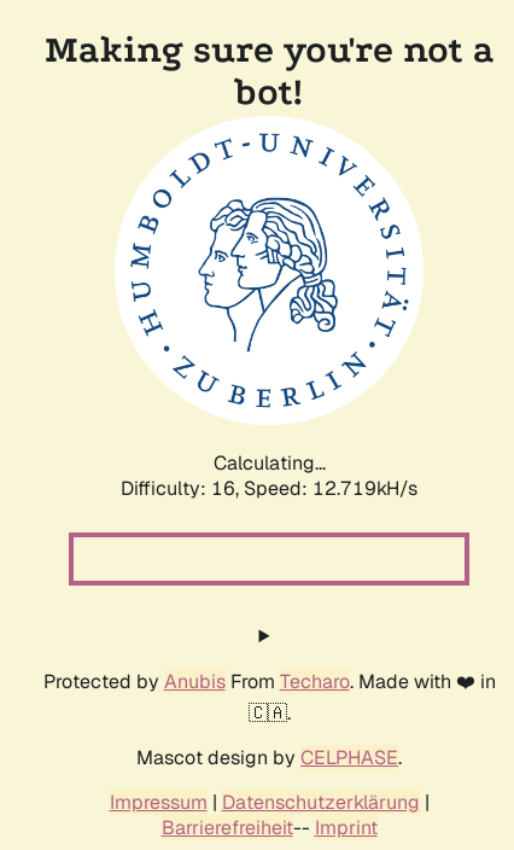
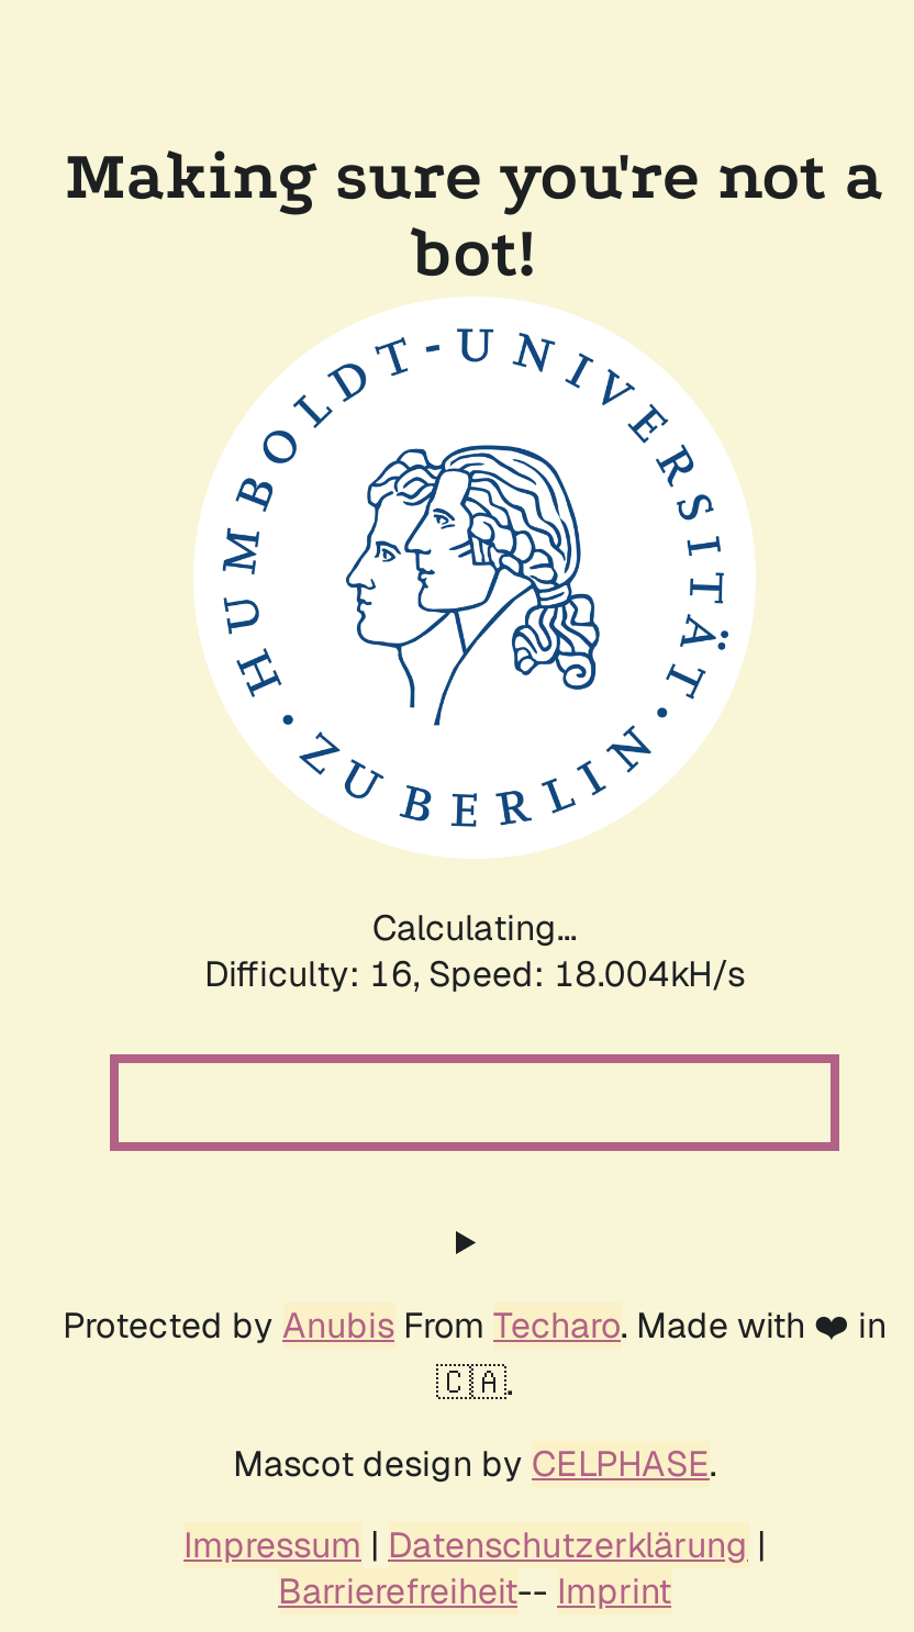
[121,476,417,501] Difficulty: 16, Speed: 12.719kH/s -> [204,951,745,997] Difficulty: 16, Speed: 18.004kH/s

